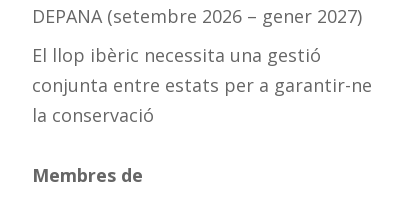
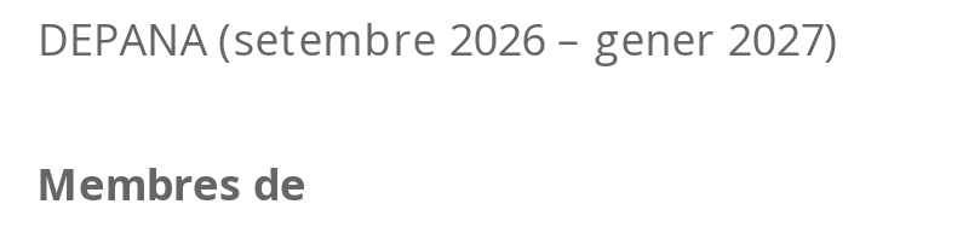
[32,43,372,127] El llop ibèric necessita una gestió | conjunta entre estats per a garantir-ne | la conservació -> none

